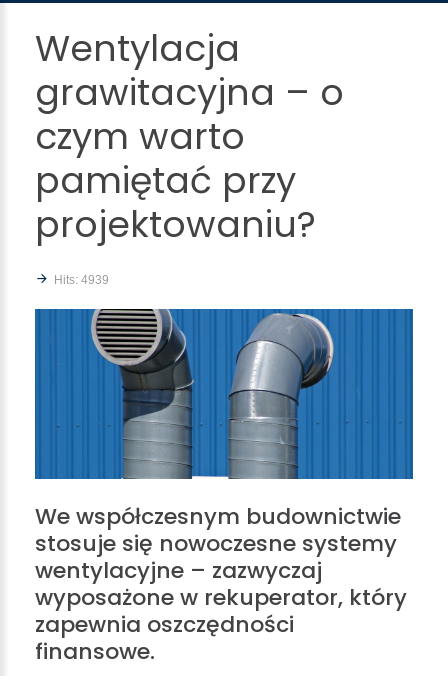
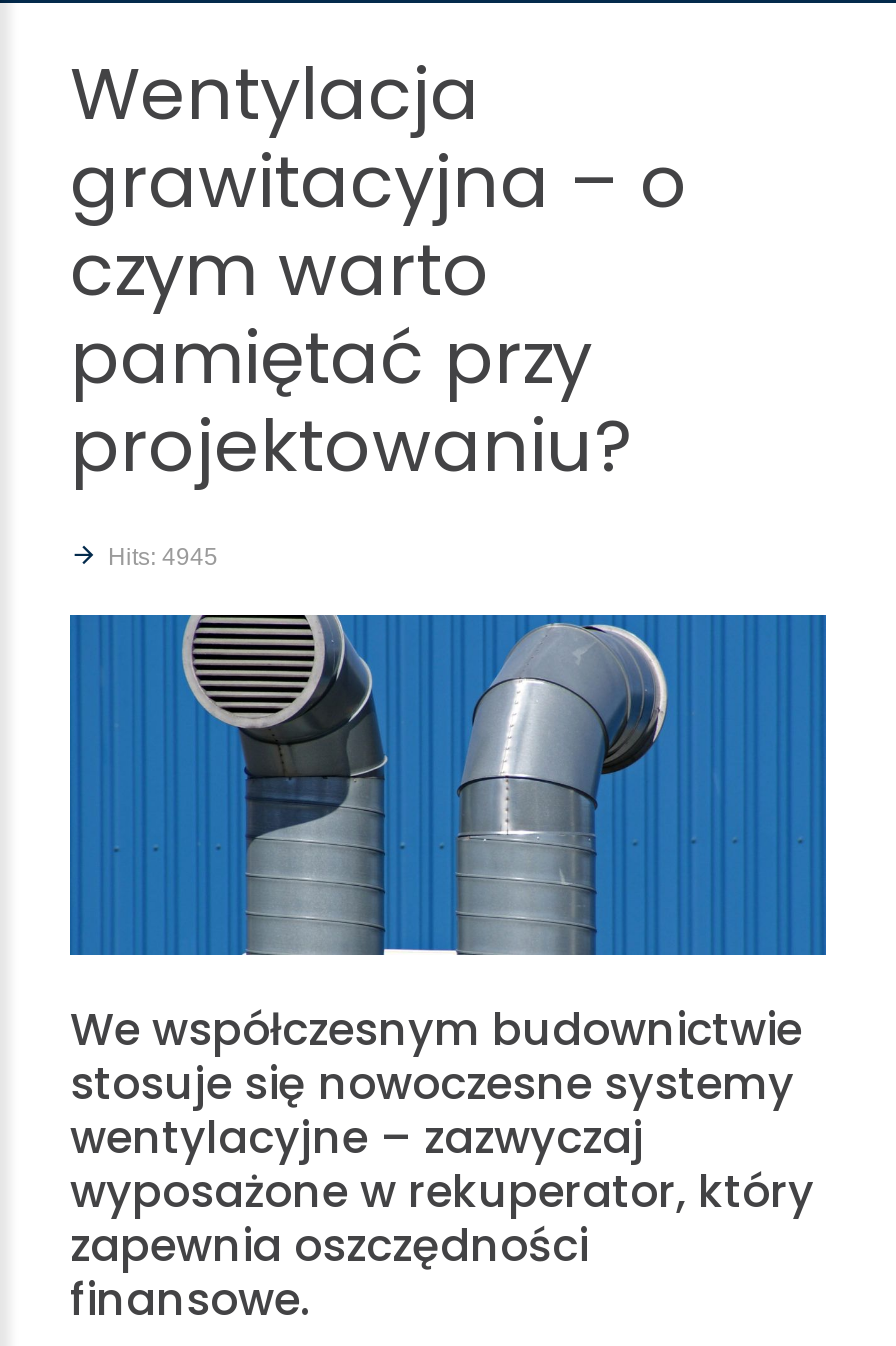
[54,273,109,287] Hits: 4939 -> [108,543,218,571] Hits: 4945

